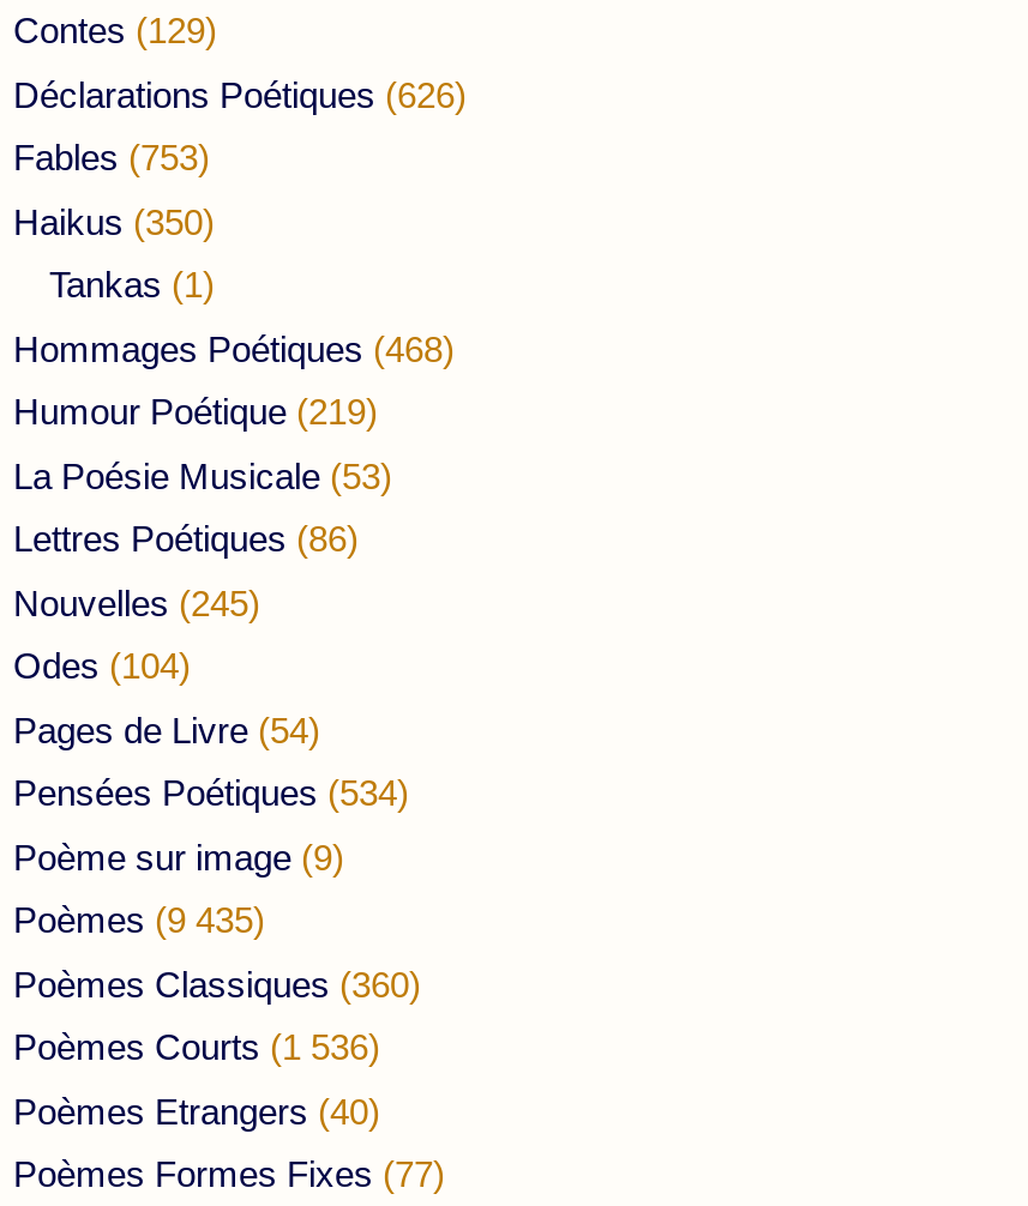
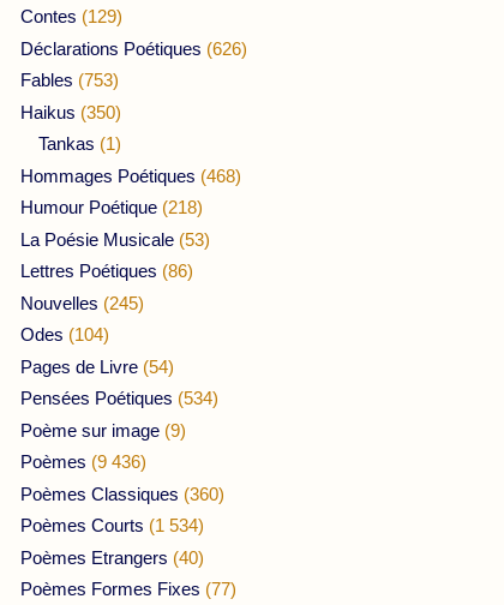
[13,392,378,433] Humour Poétique (219) -> [20,197,203,218] Humour Poétique (218)
[13,900,265,941] Poèmes (9 435) -> [20,452,146,472] Poèmes (9 436)
[13,1027,380,1068] Poèmes Courts (1 536) -> [20,515,204,536] Poèmes Courts (1 534)

